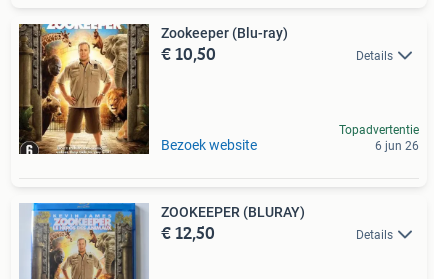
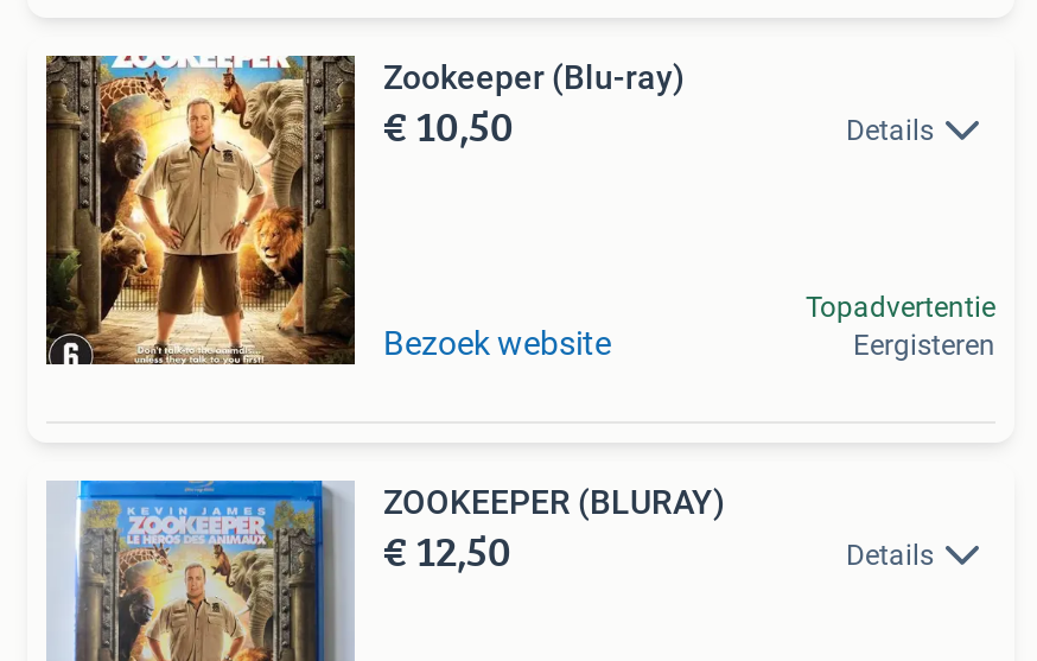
[375,139,419,153] 6 jun 26 -> [853,329,995,362] Eergisteren

